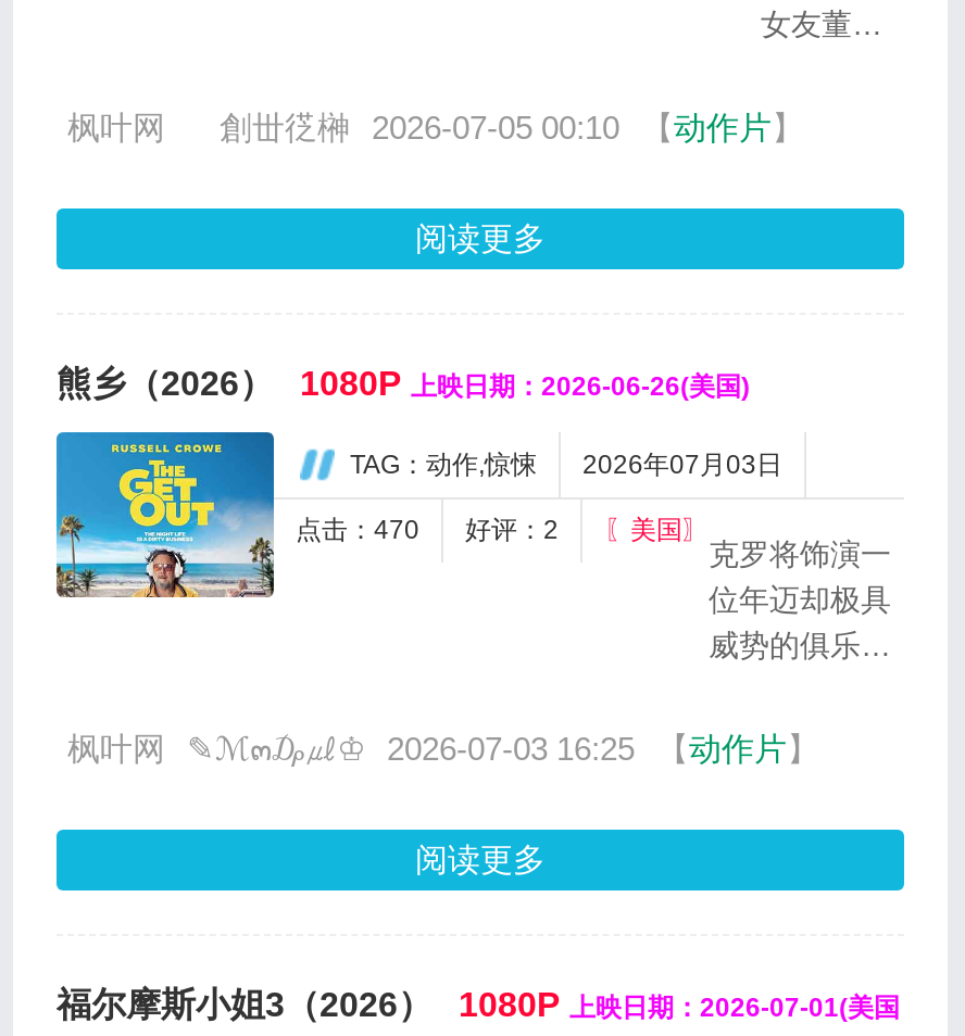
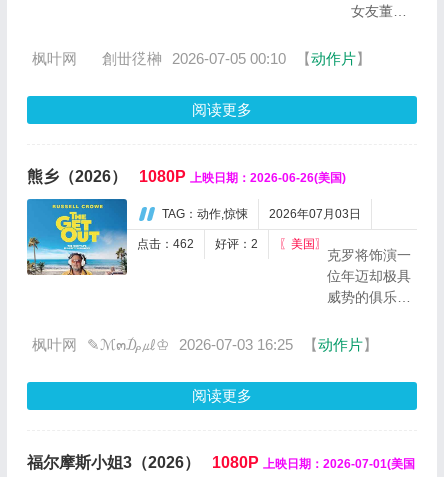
[296,515,419,545] 点击：470 -> [137,237,194,251] 点击：462

